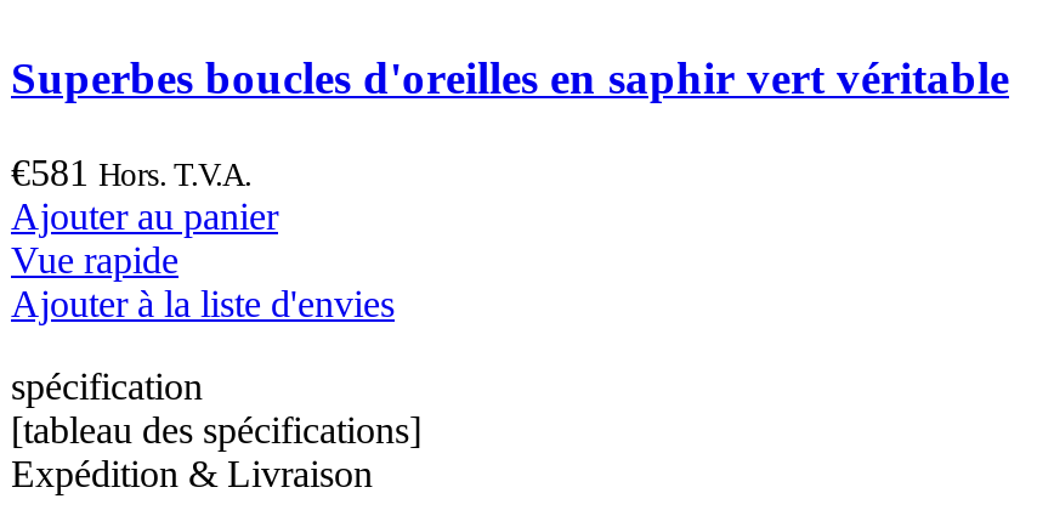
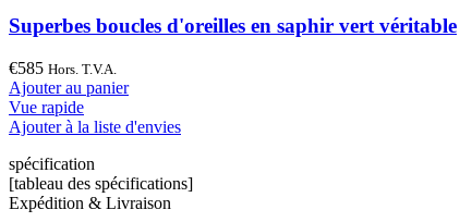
[11,152,251,194] €581 Hors. T.V.A. -> [9,59,117,77] €585 Hors. T.V.A.

